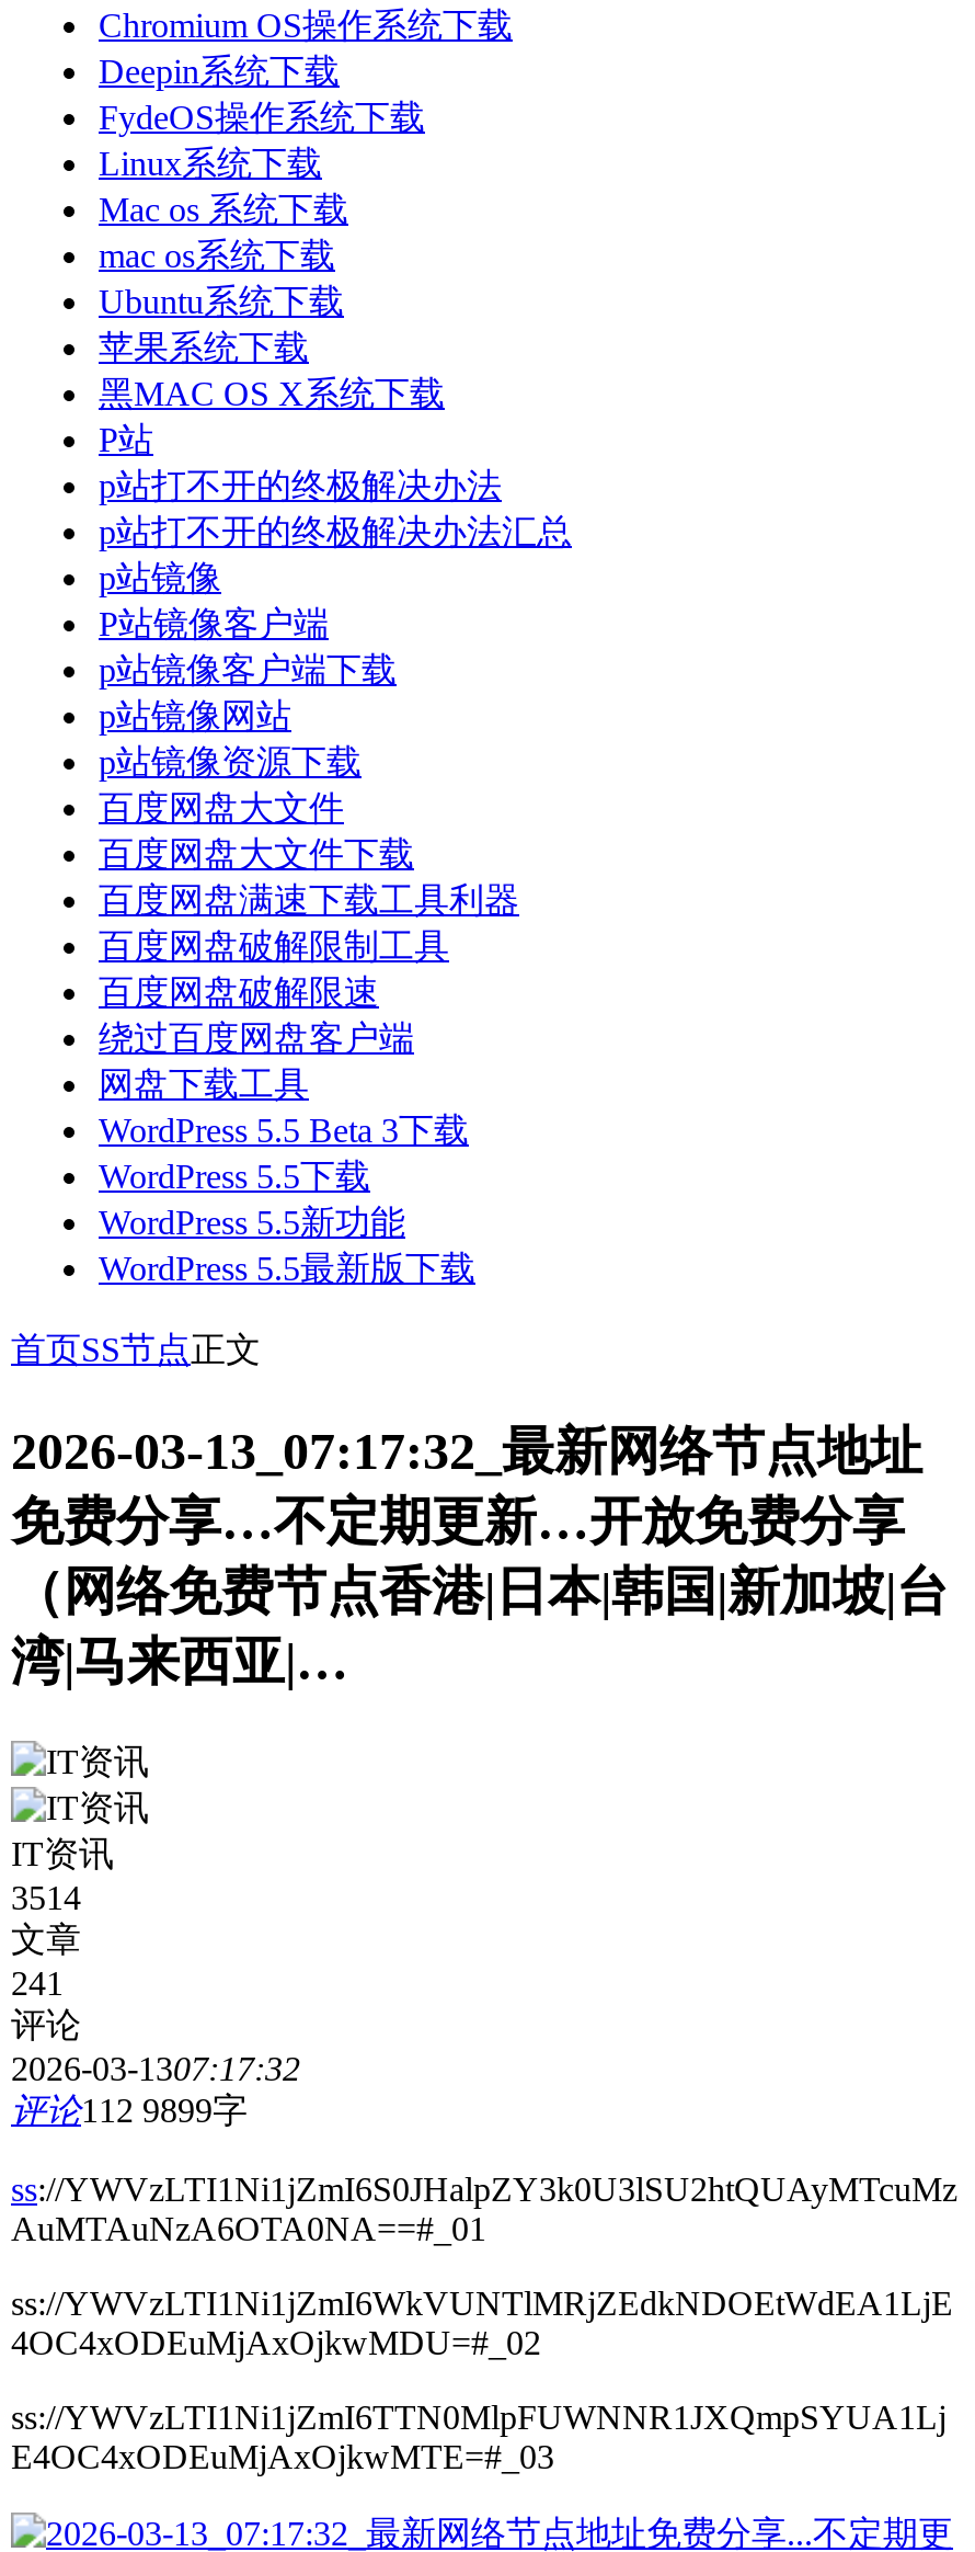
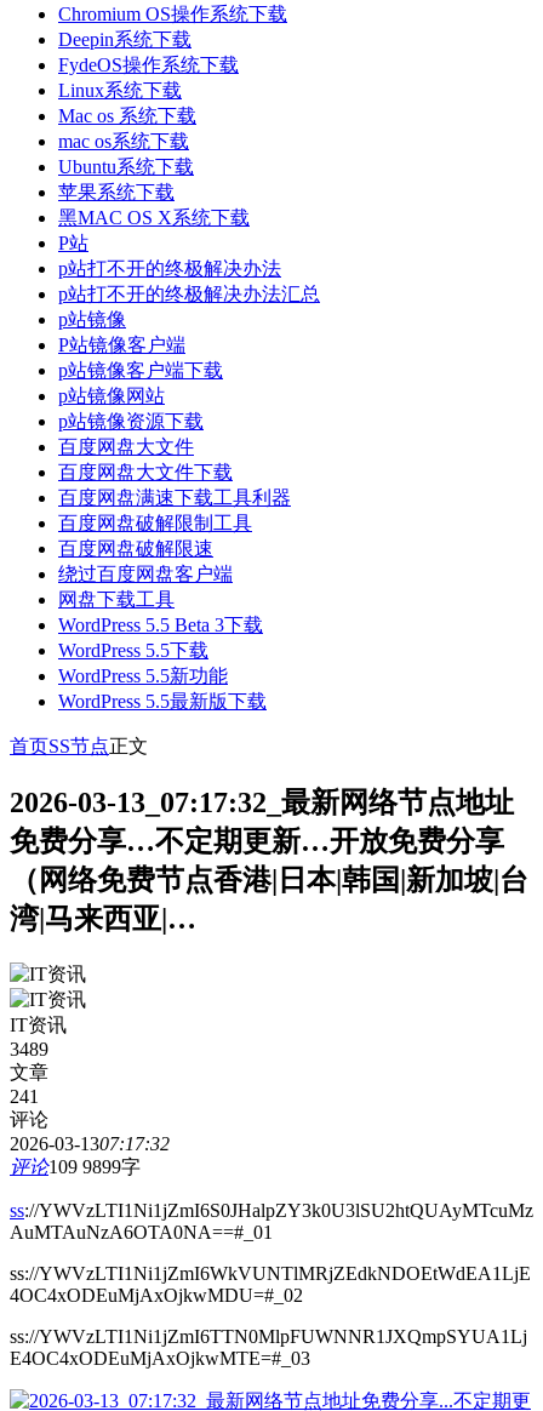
[11,1880,81,1917] 3514 -> [10,1039,48,1060] 3489
[11,2092,248,2130] 评论112 9899字 -> [10,1157,141,1177] 评论109 9899字

